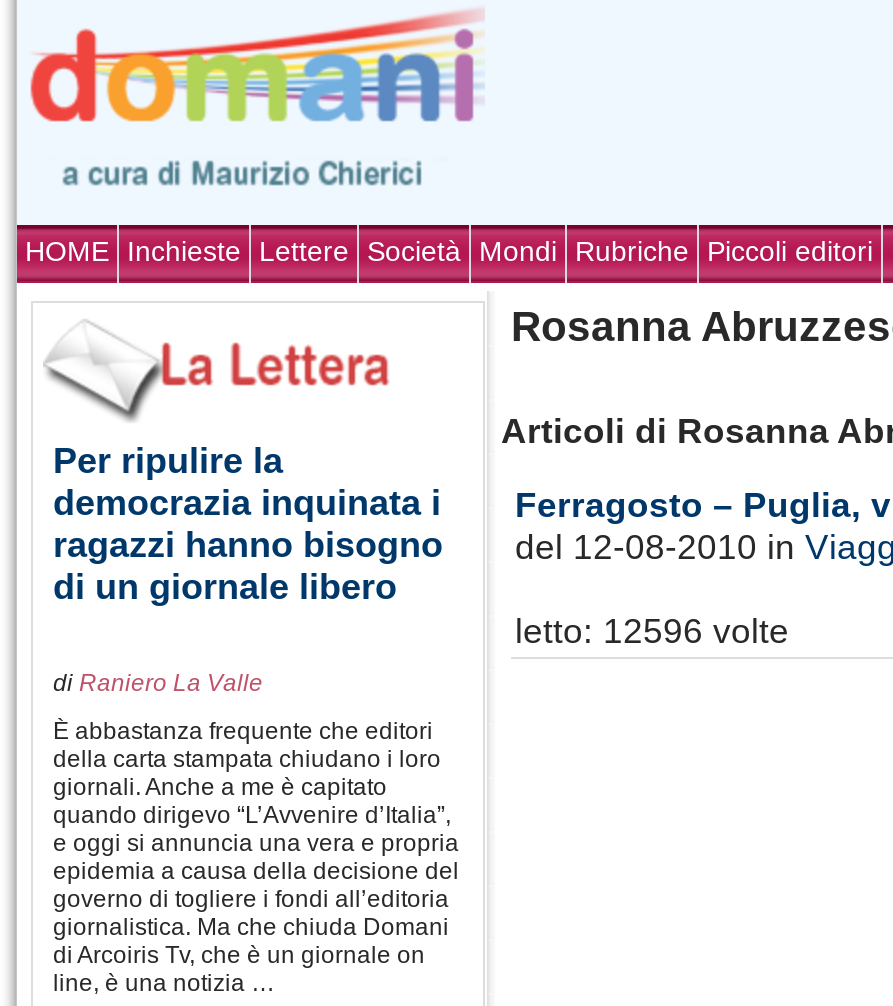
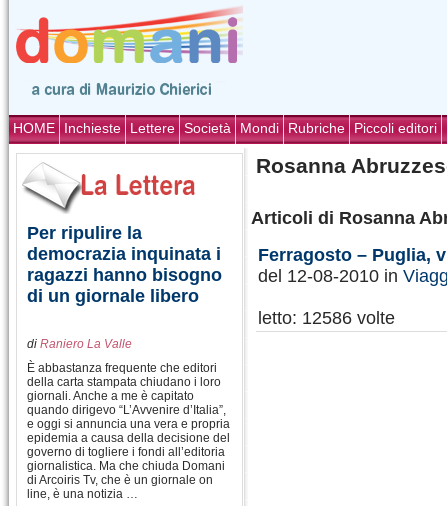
[515,611,789,651] letto: 12596 volte -> [258,308,395,328] letto: 12586 volte

